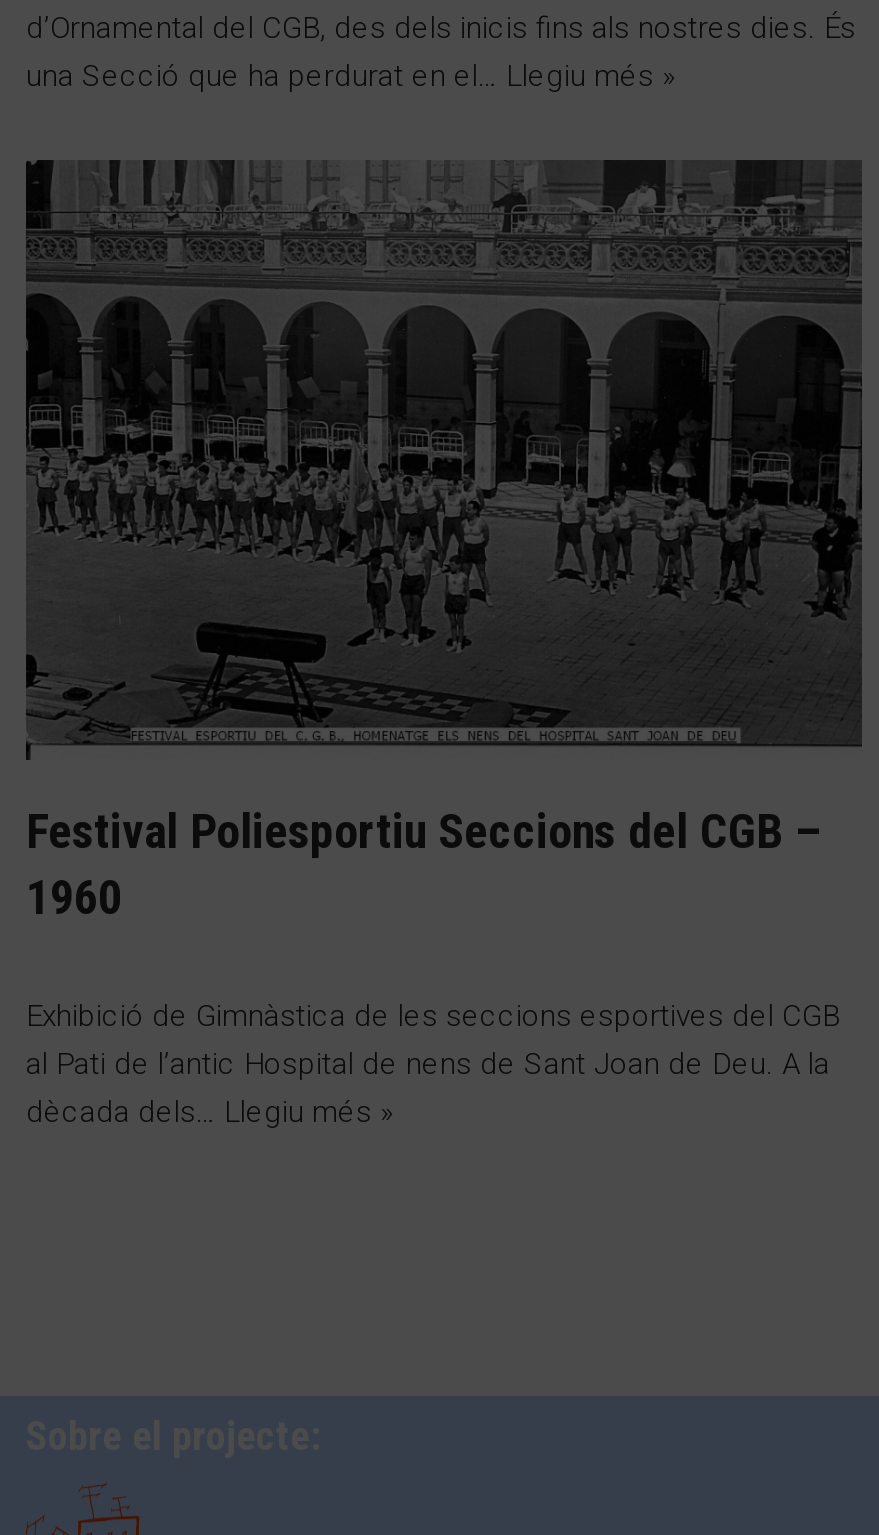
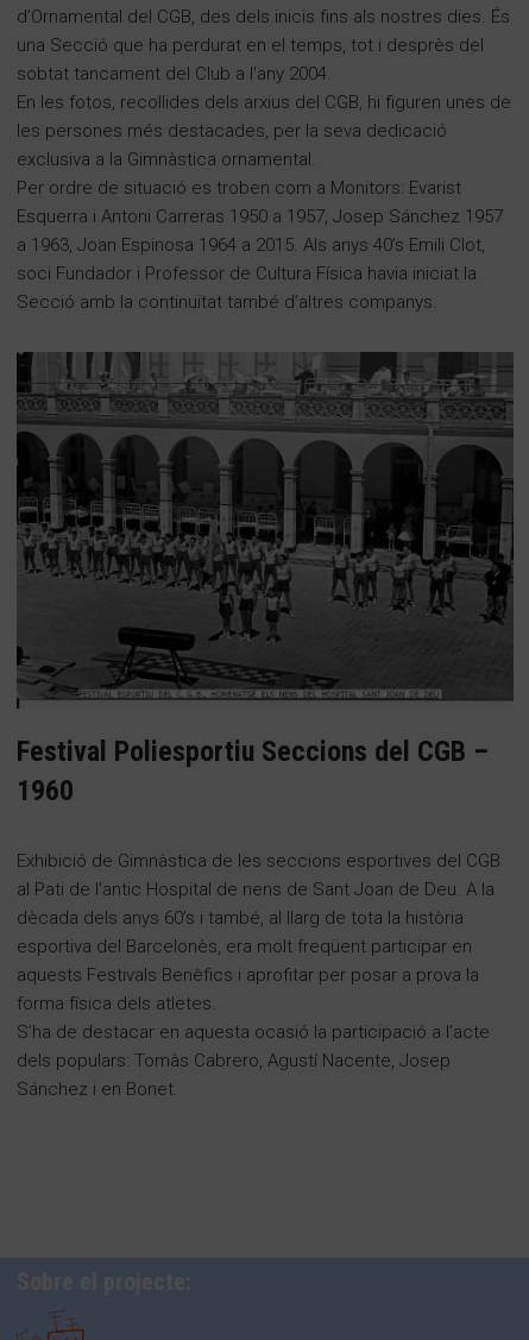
[26,57,676,93] una Secció que ha perdurat en el… Llegiu més » -> [17,34,511,312] una Secció que ha perdurat en el temps, tot i desprès del | sobtat tancament del Club a l’any 2004. | En les fotos, recollides dels arxius del CGB, hi figuren unes de | les persones més destacades, per la seva dedicació | exclusiva a la Gimnàstica ornamental. | Per ordre de situació es troben com a Monitors: Evarist | Esquerra i Antoni Carreras 1950 a 1957, Josep Sánchez 1957 | a 1963, Joan Espinosa 1964 a 2015. Als anys 40’s Emili Clot, | soci Fundador i Professor de Cultura Física havia iniciat la | Secció amb la continuïtat també d’altres companys.
[26,1093,394,1129] dècada dels… Llegiu més » -> [17,907,490,1099] dècada dels anys 60’s i també, al llarg de tota la història | esportiva del Barcelonès, era molt freqüent participar en | aquests Festivals Benèfics i aprofitar per posar a prova la | forma física dels atletes. | S’ha de destacar en aquesta ocasió la participació a l’acte | dels populars: Tomàs Cabrero, Agustí Nacente, Josep | Sánchez i en Bonet.

